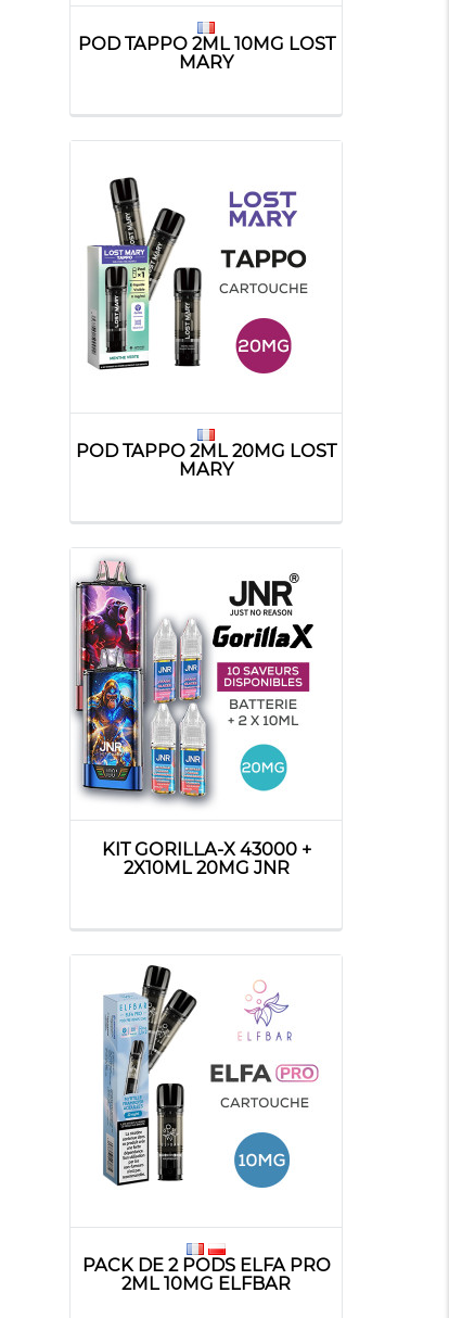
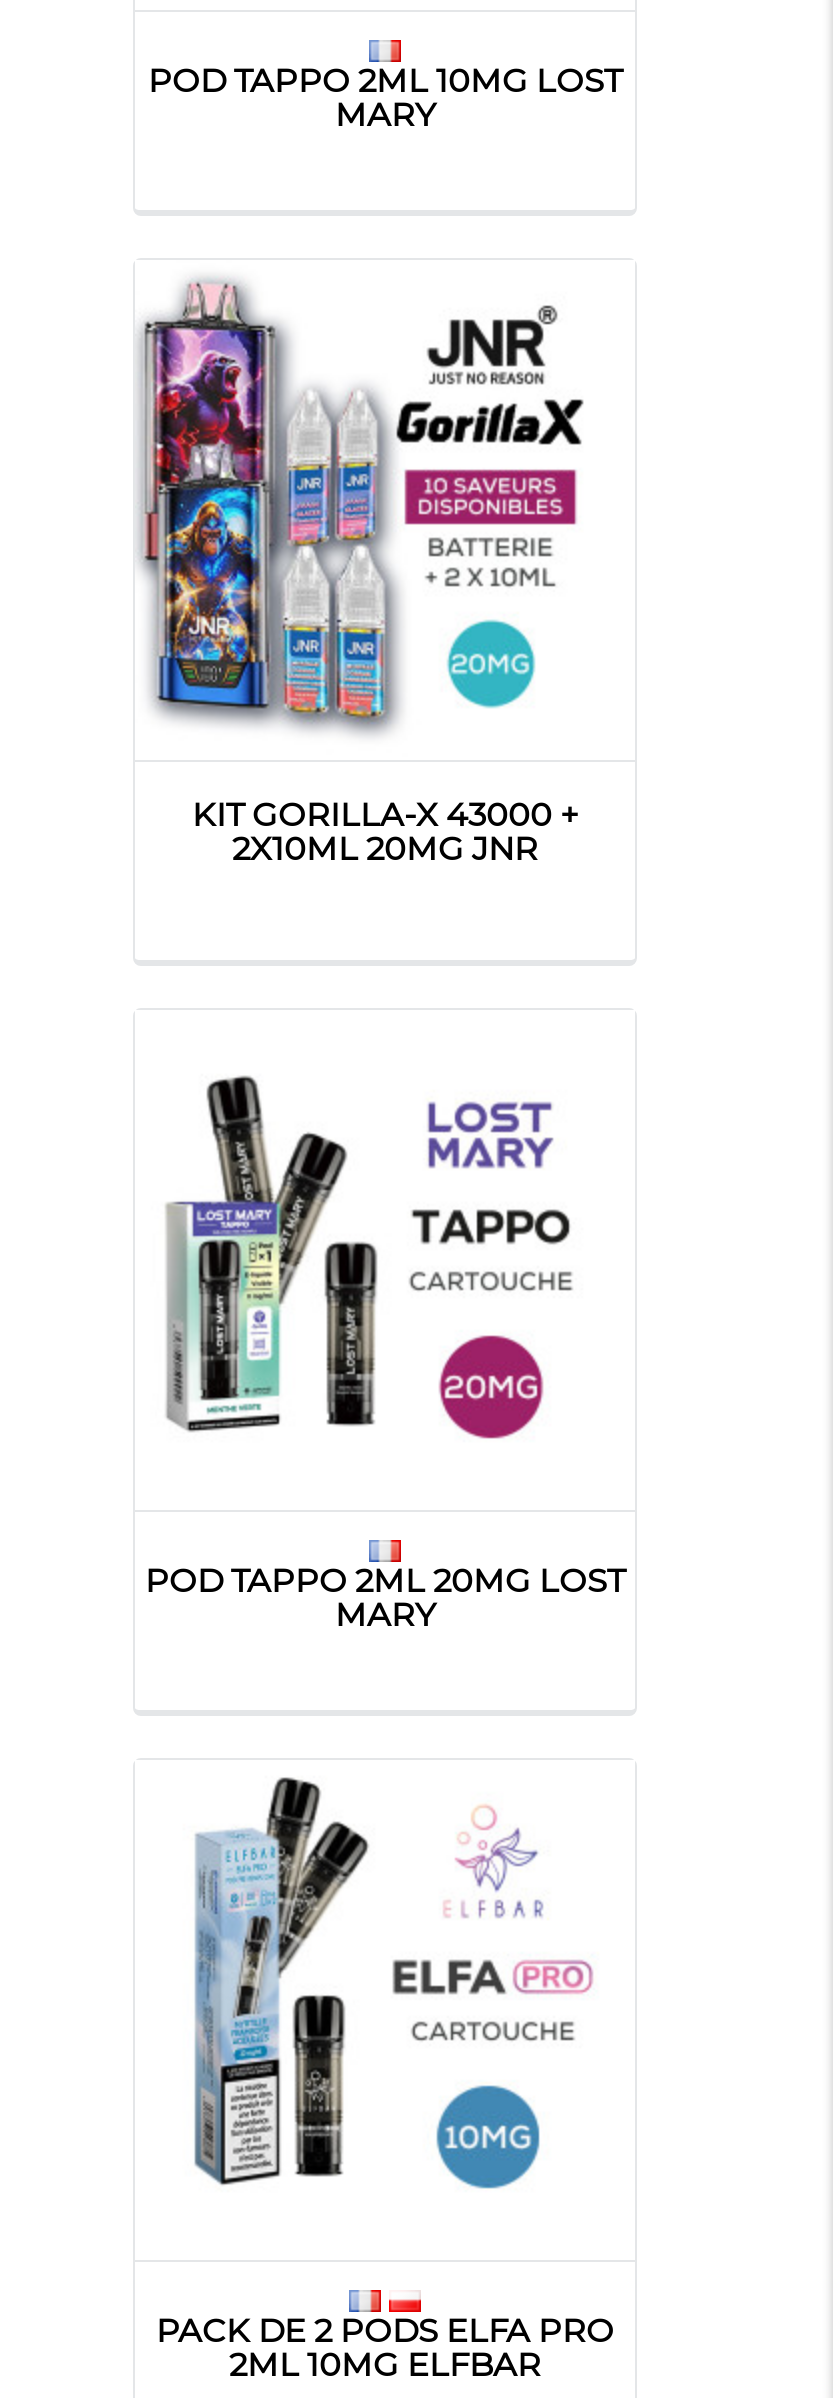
moved [88,176,203,371] -> [167,1074,379,1434]: [image]
moved [76,440,336,480] -> [145,1561,625,1635]: POD TAPPO 2ML 20MG LOST | MARY
moved [72,557,315,879] -> [137,276,585,869]: [image] | KIT GORILLA-X 43000 + | 2X10ML 20MG JNR

